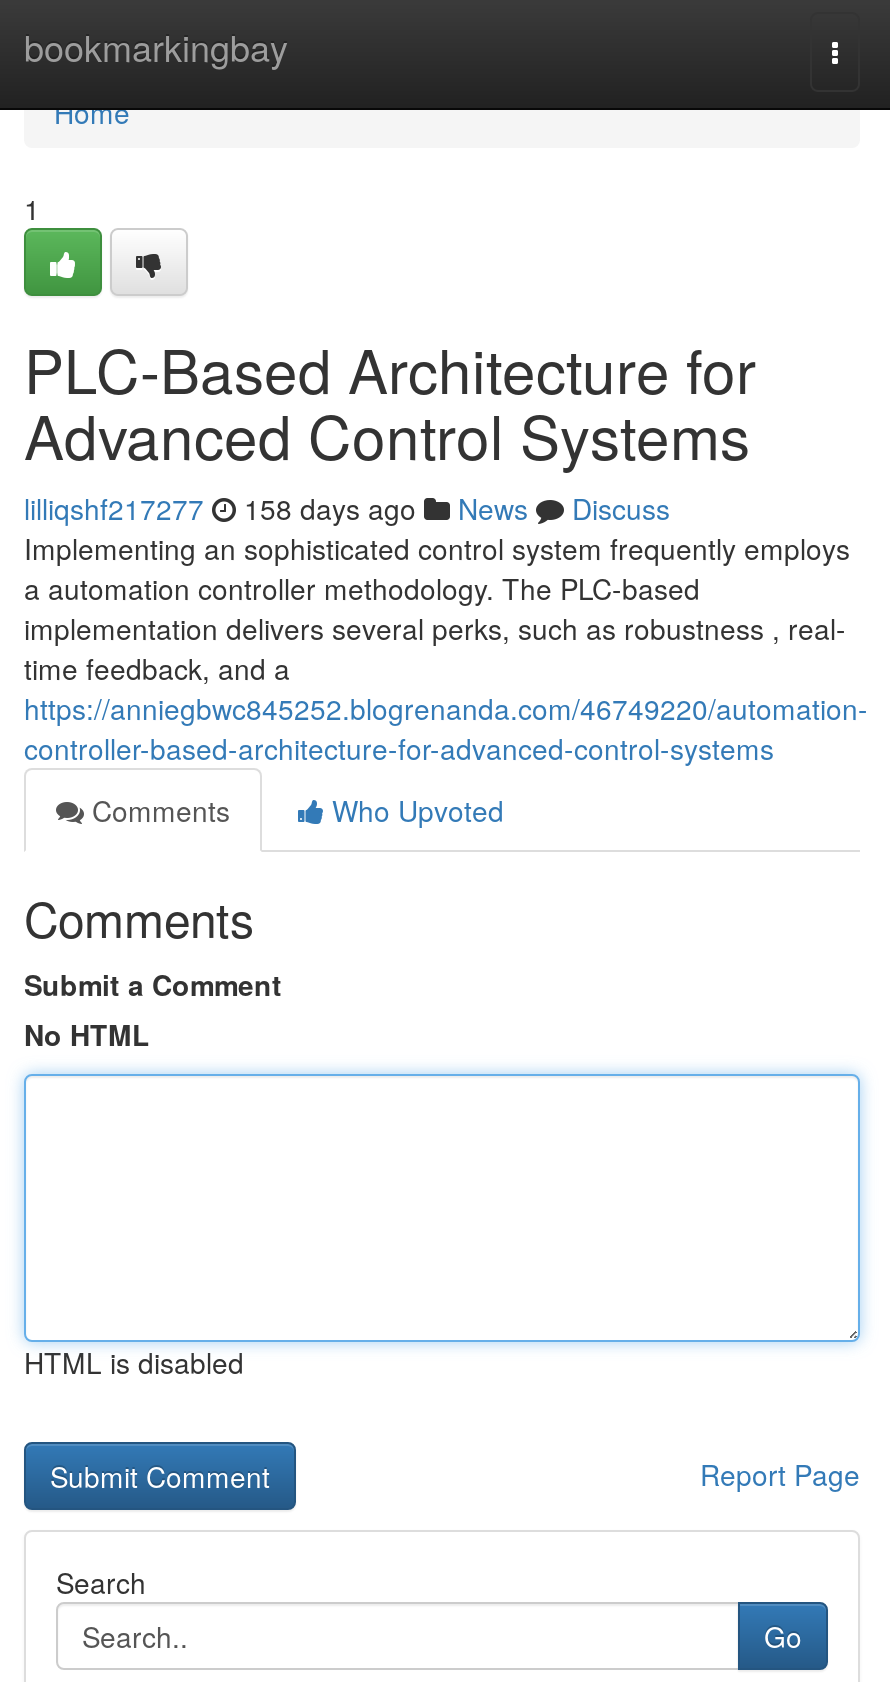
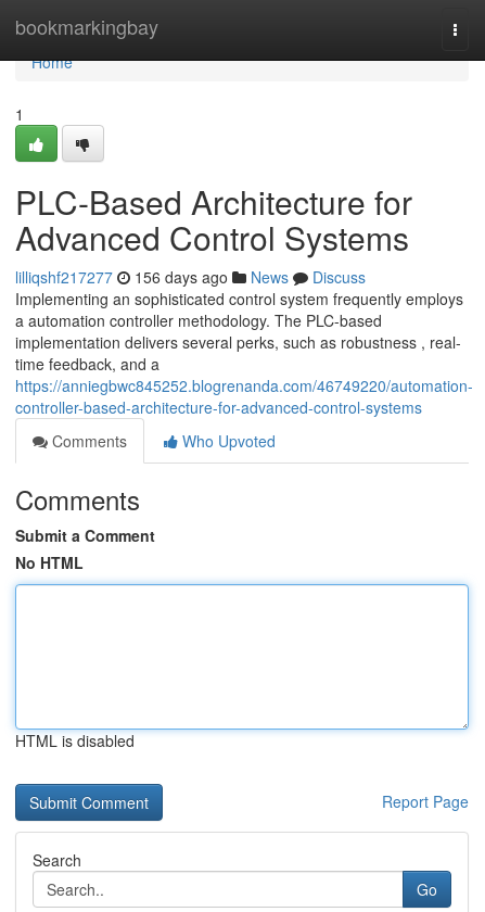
[24,488,670,528] lilliqshf217277 158 days ago News Discuss -> [15,266,366,288] lilliqshf217277 156 days ago News Discuss

